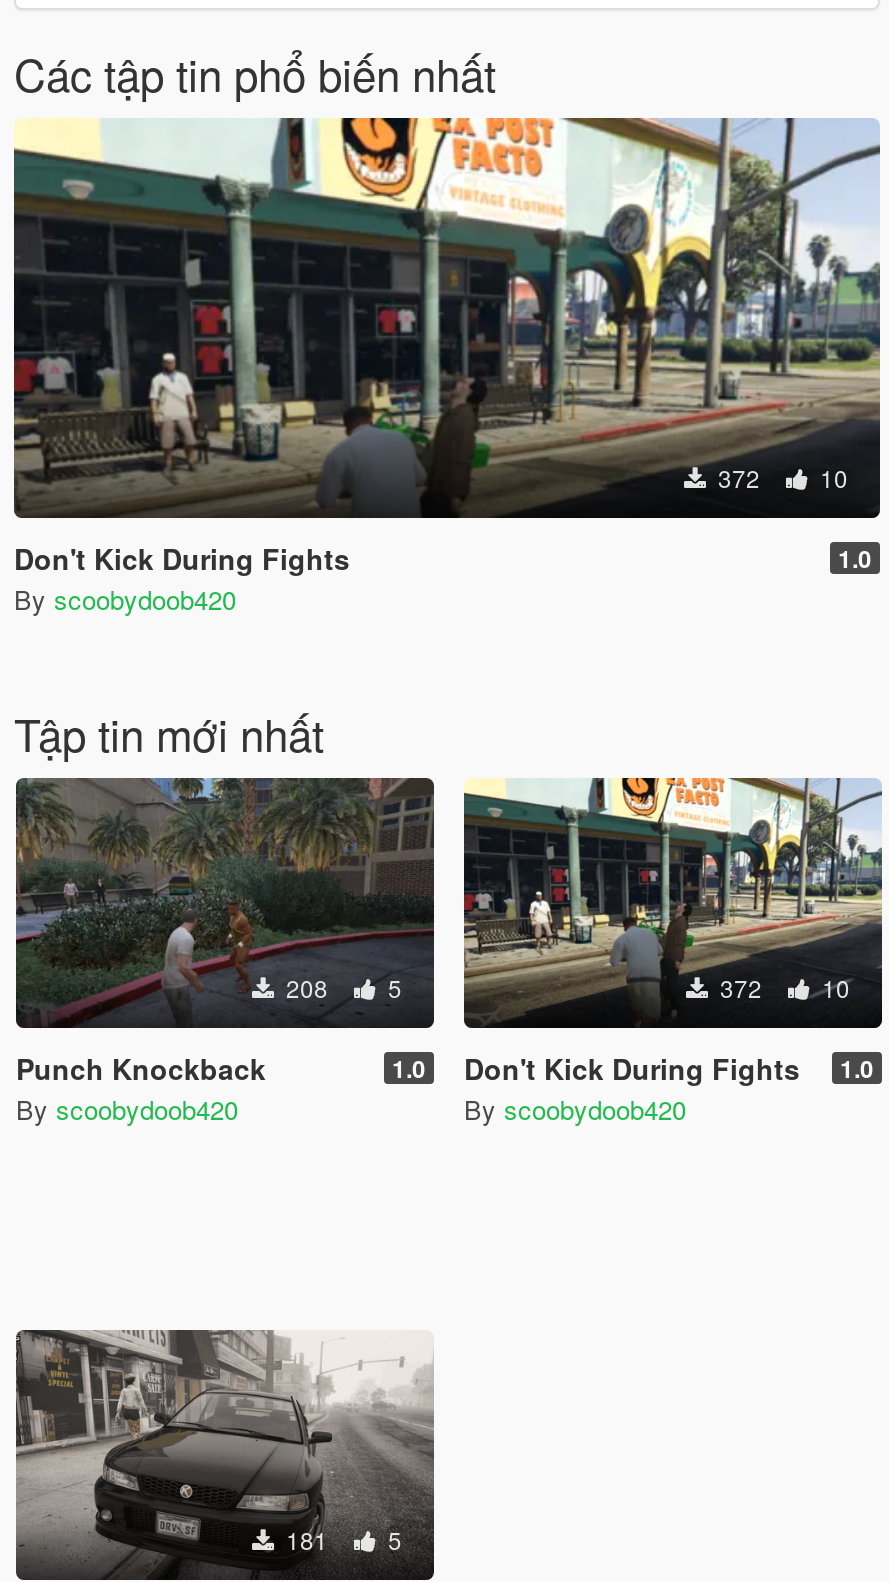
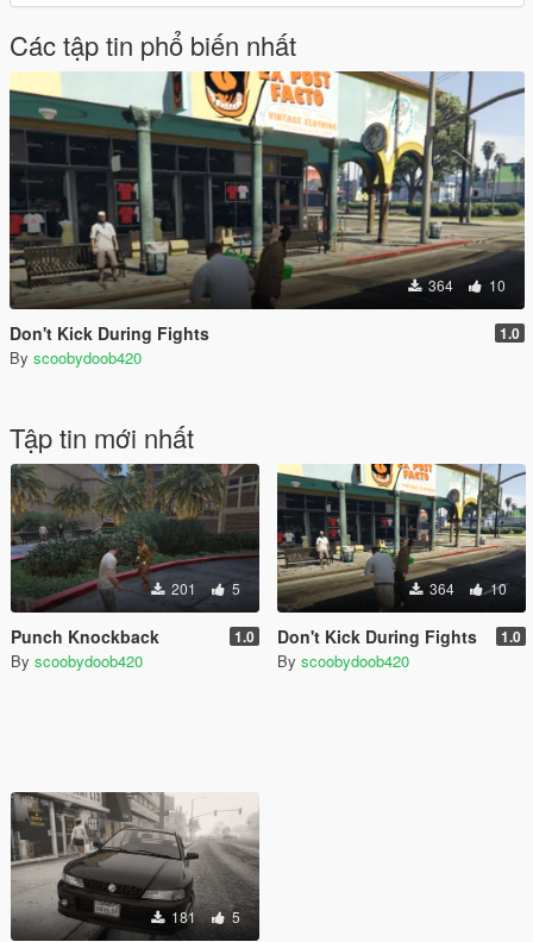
[712,460,848,494] 372 10 -> [425,275,506,295] 364 10
[280,970,402,1004] 208 5 -> [168,578,240,598] 201 5
[714,970,850,1004] 372 10 -> [426,578,507,598] 364 10

